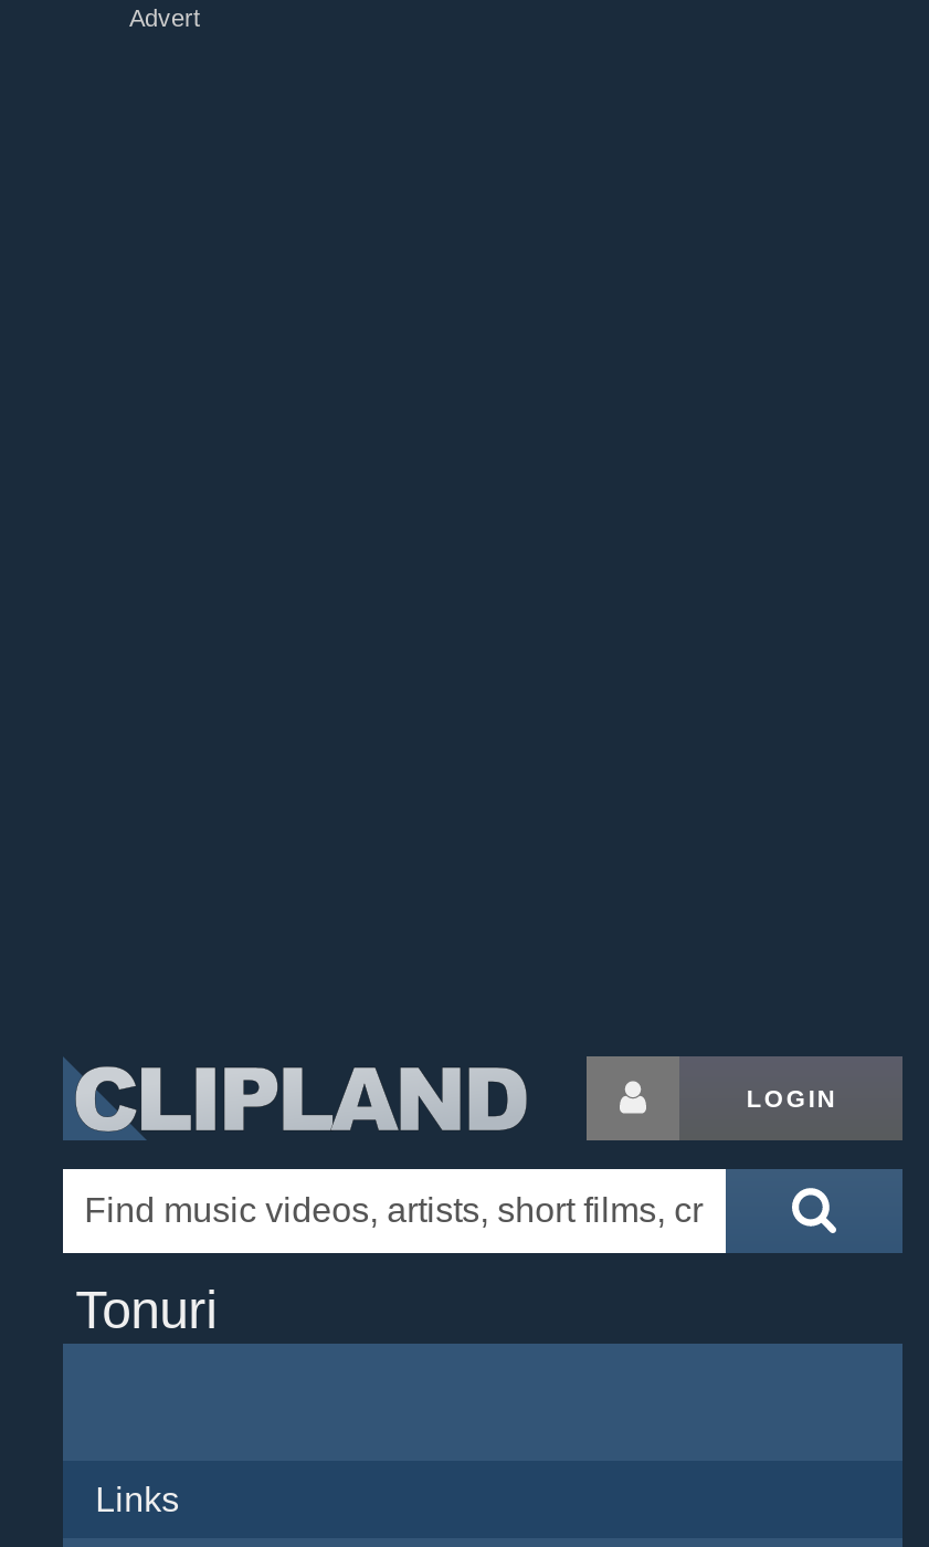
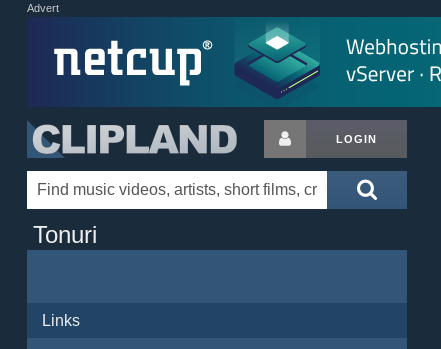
none -> [52,17,438,107] [image]

